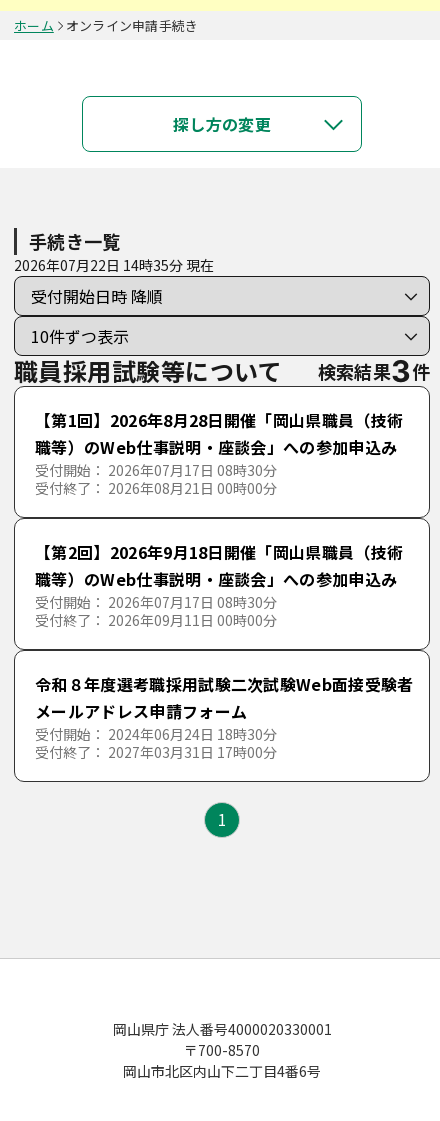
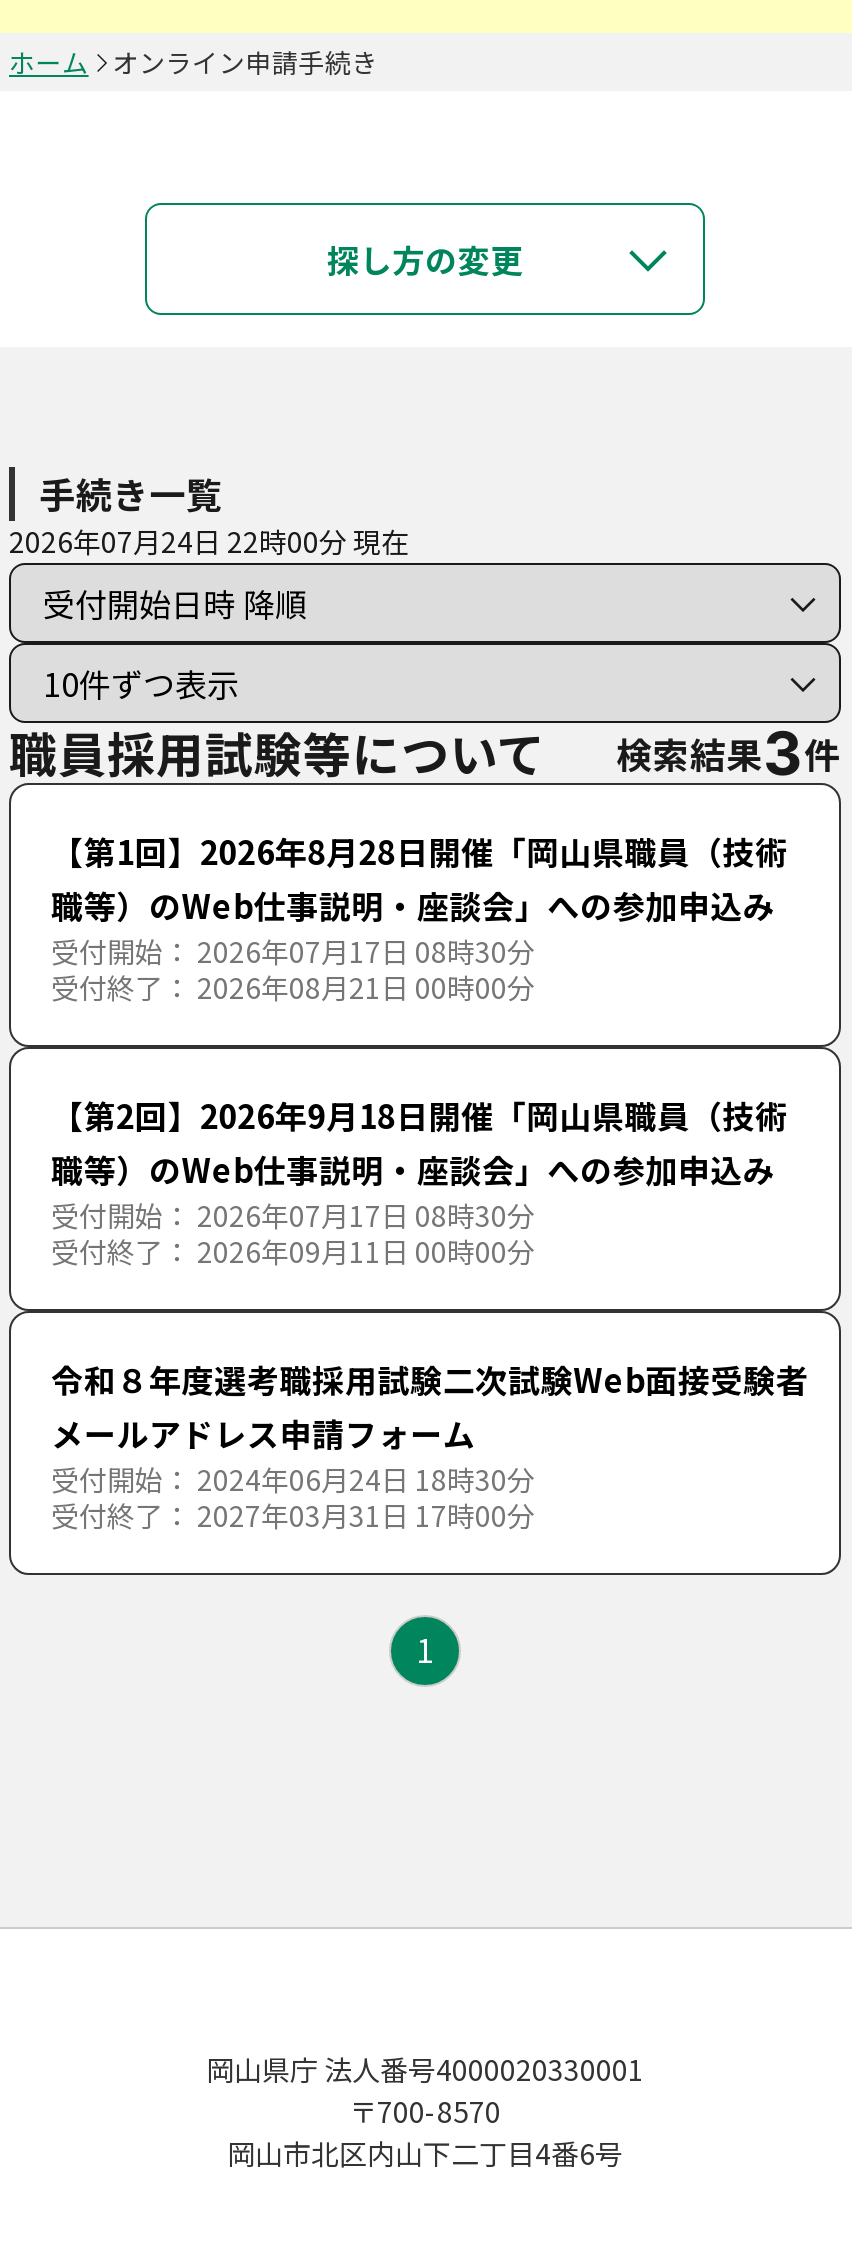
[14,255,214,275] 2026年07月22日 14時35分 現在 -> [9,521,409,561] 2026年07月24日 22時00分 現在

